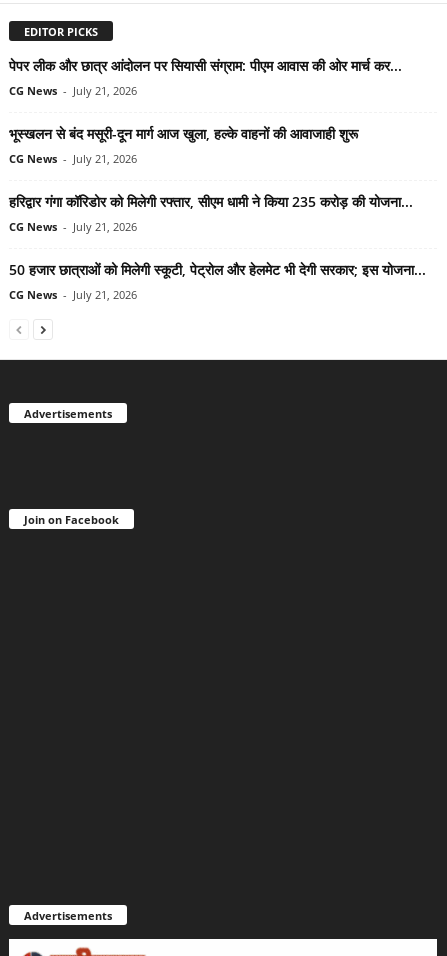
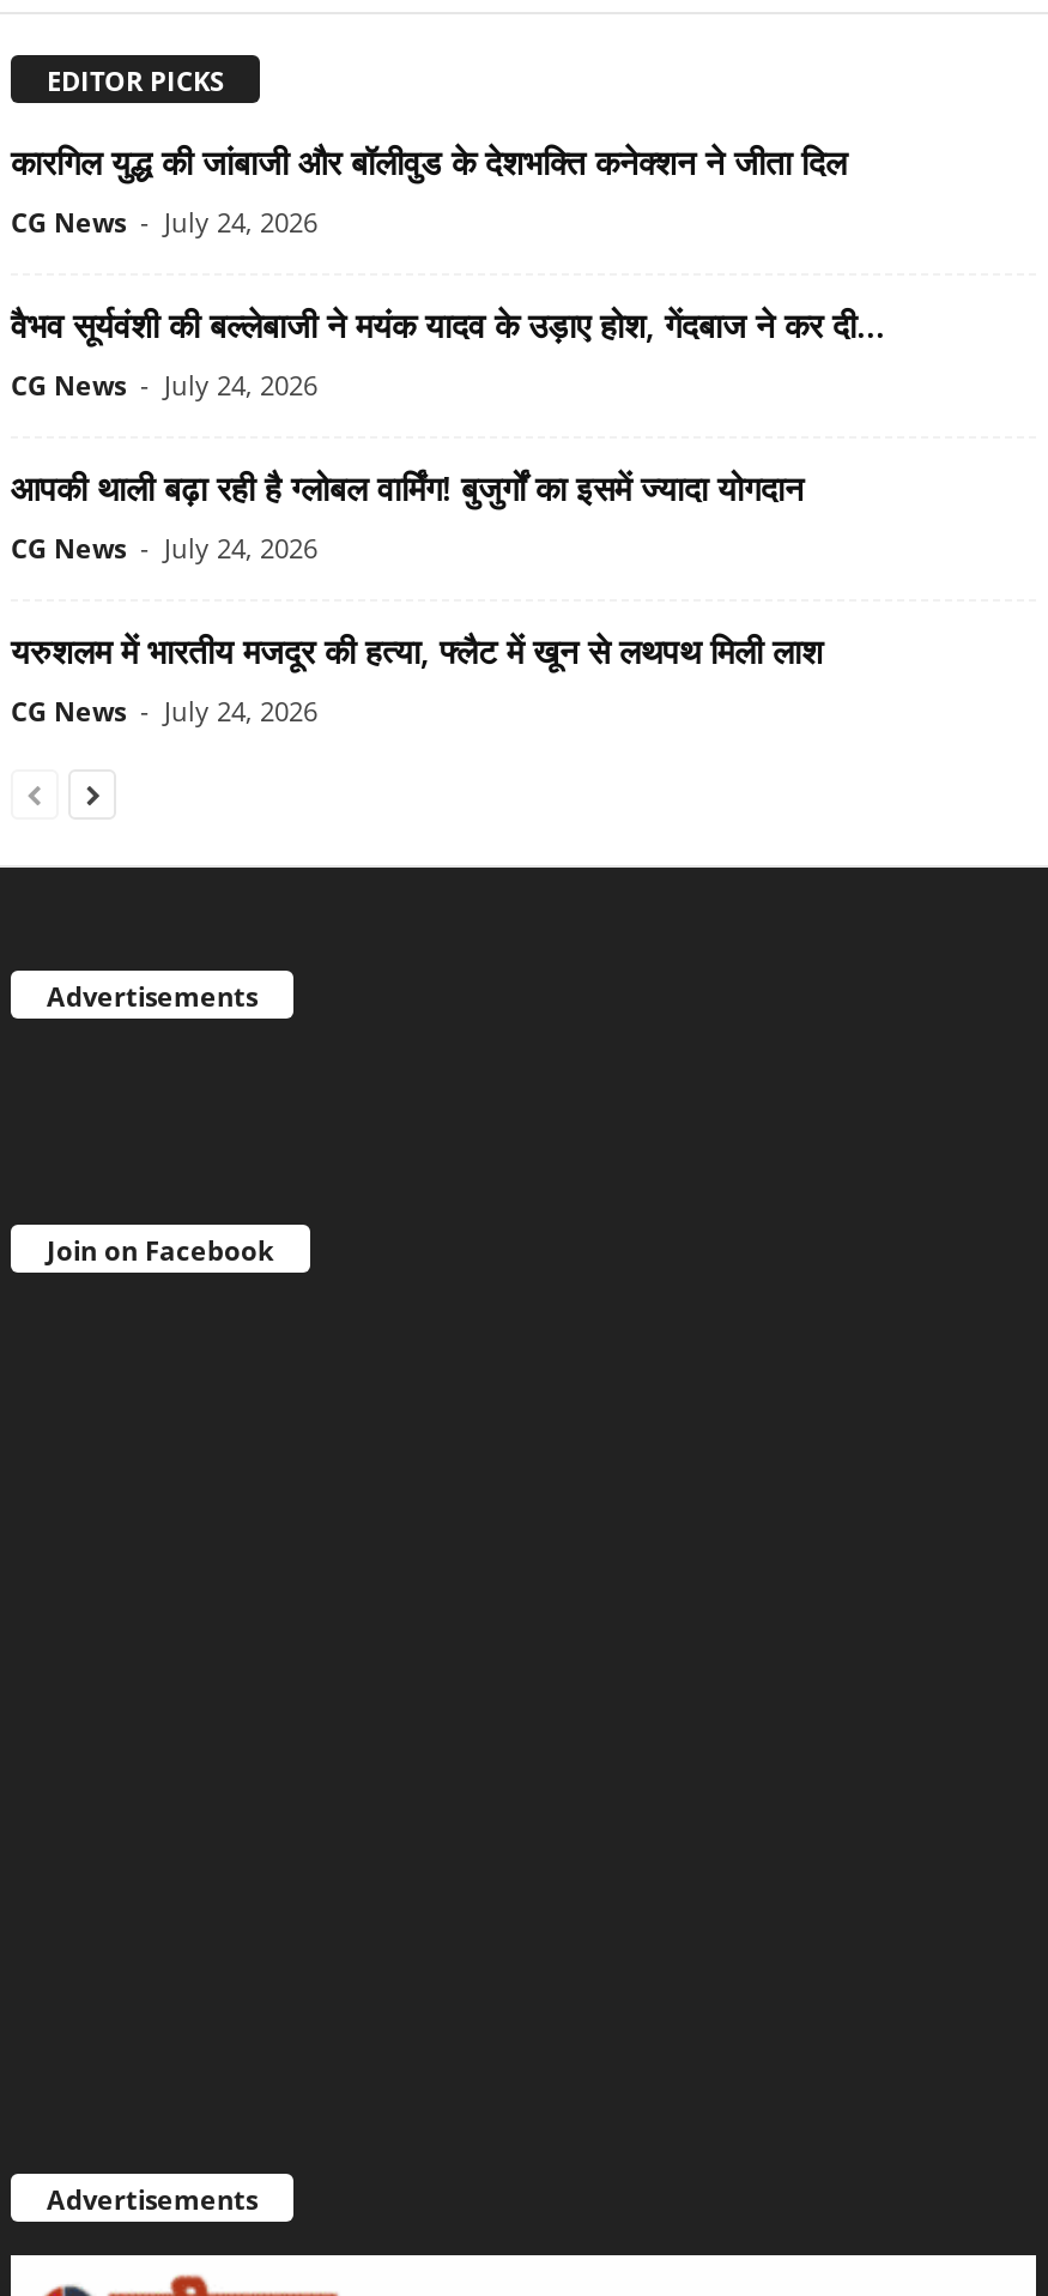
[9,56,402,98] पेपर लीक और छात्र आंदोलन पर सियासी संग्राम: पीएम आवास की ओर मार्च कर... | CG News - July 21, 2026 -> [11,140,847,240] कारगिल युद्ध की जांबाजी और बॉलीवुड के देशभक्ति कनेक्शन ने जीता दिल | CG News - July 24, 2026
[9,124,358,166] भूस्खलन से बंद मसूरी-दून मार्ग आज खुला, हल्के वाहनों की आवाजाही शुरू | CG News - July 21, 2026 -> [11,303,885,403] वैभव सूर्यवंशी की बल्लेबाजी ने मयंक यादव के उड़ाए होश, गेंदबाज ने कर दी... | CG News - July 24, 2026
[9,192,413,234] हरिद्वार गंगा कॉरिडोर को मिलेगी रफ्तार, सीएम धामी ने किया 235 करोड़ की योजना... | CG News - July 21, 2026 -> [11,466,804,566] आपकी थाली बढ़ा रही है ग्लोबल वार्मिंग! बुजुर्गों का इसमें ज्यादा योगदान | CG News - July 24, 2026
[9,260,426,302] 50 हजार छात्राओं को मिलेगी स्कूटी, पेट्रोल और हेलमेट भी देगी सरकार; इस योजना... | CG News - July 21, 2026 -> [11,629,823,729] यरुशलम में भारतीय मजदूर की हत्या, फ्लैट में खून से लथपथ मिली लाश | CG News - July 24, 2026

